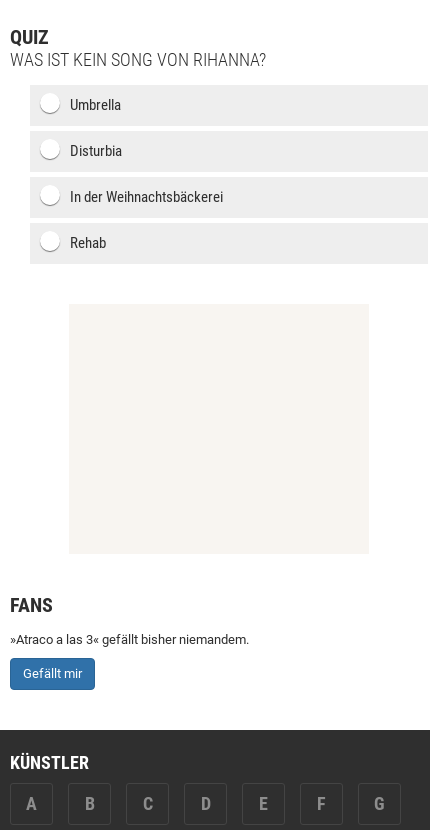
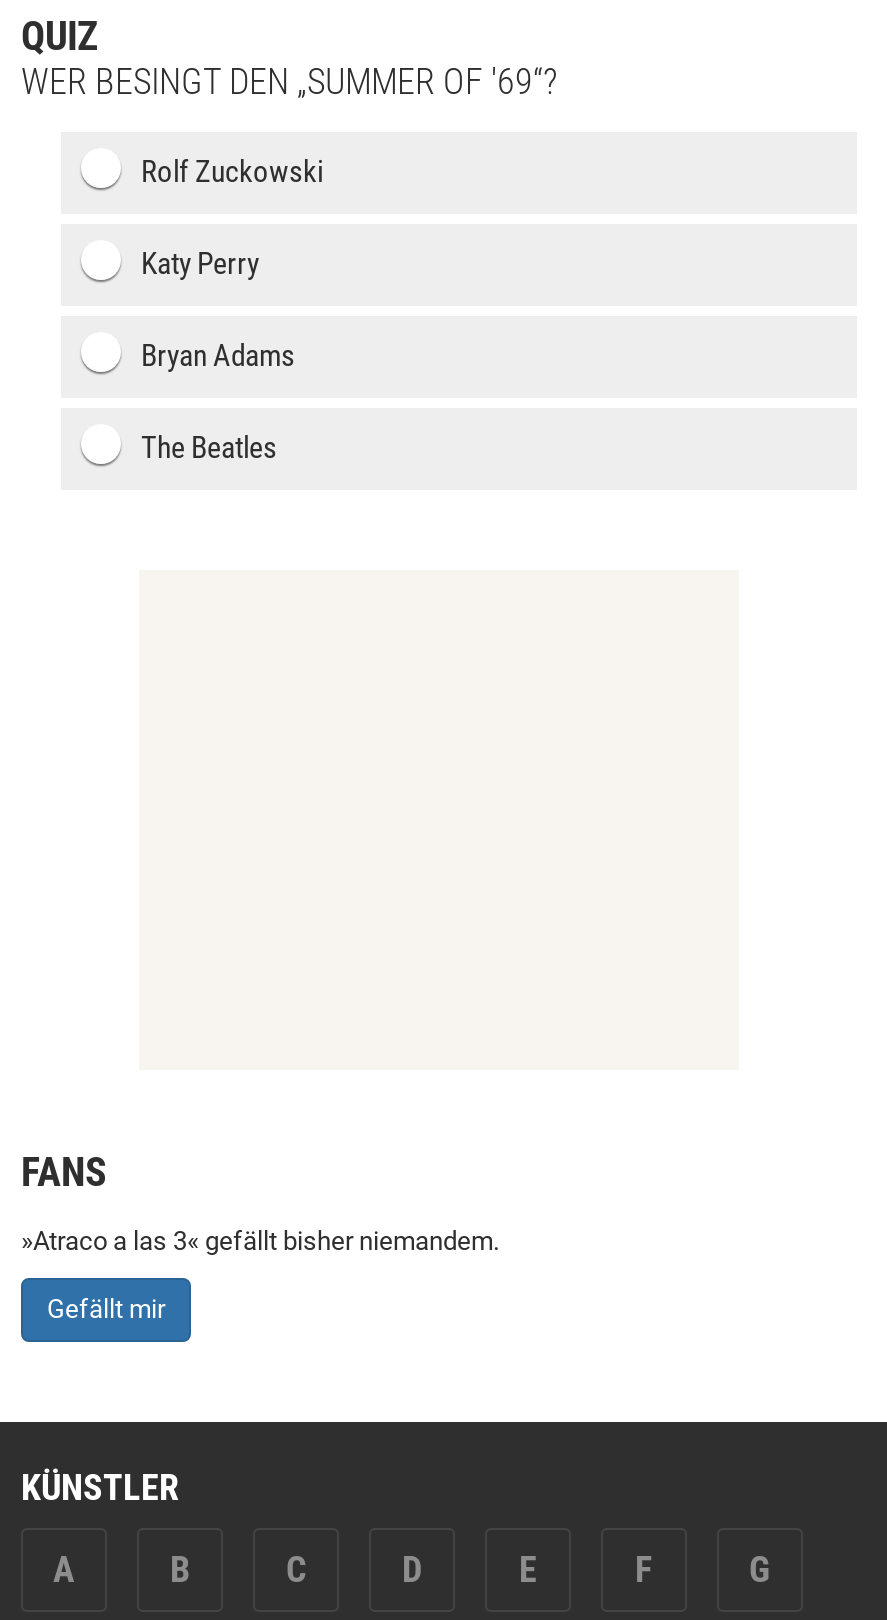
[10,49,266,70] WAS IST KEIN SONG VON RIHANNA? -> [21,60,557,102] WER BESINGT DEN „SUMMER OF '69“?
[70,96,121,114] Umbrella -> [141,154,323,190] Rolf Zuckowski
[70,142,122,160] Disturbia -> [141,246,259,282] Katy Perry
[70,188,223,206] In der Weihnachtsbäckerei -> [141,338,295,374] Bryan Adams
[70,234,106,252] Rehab -> [141,430,277,466] The Beatles

